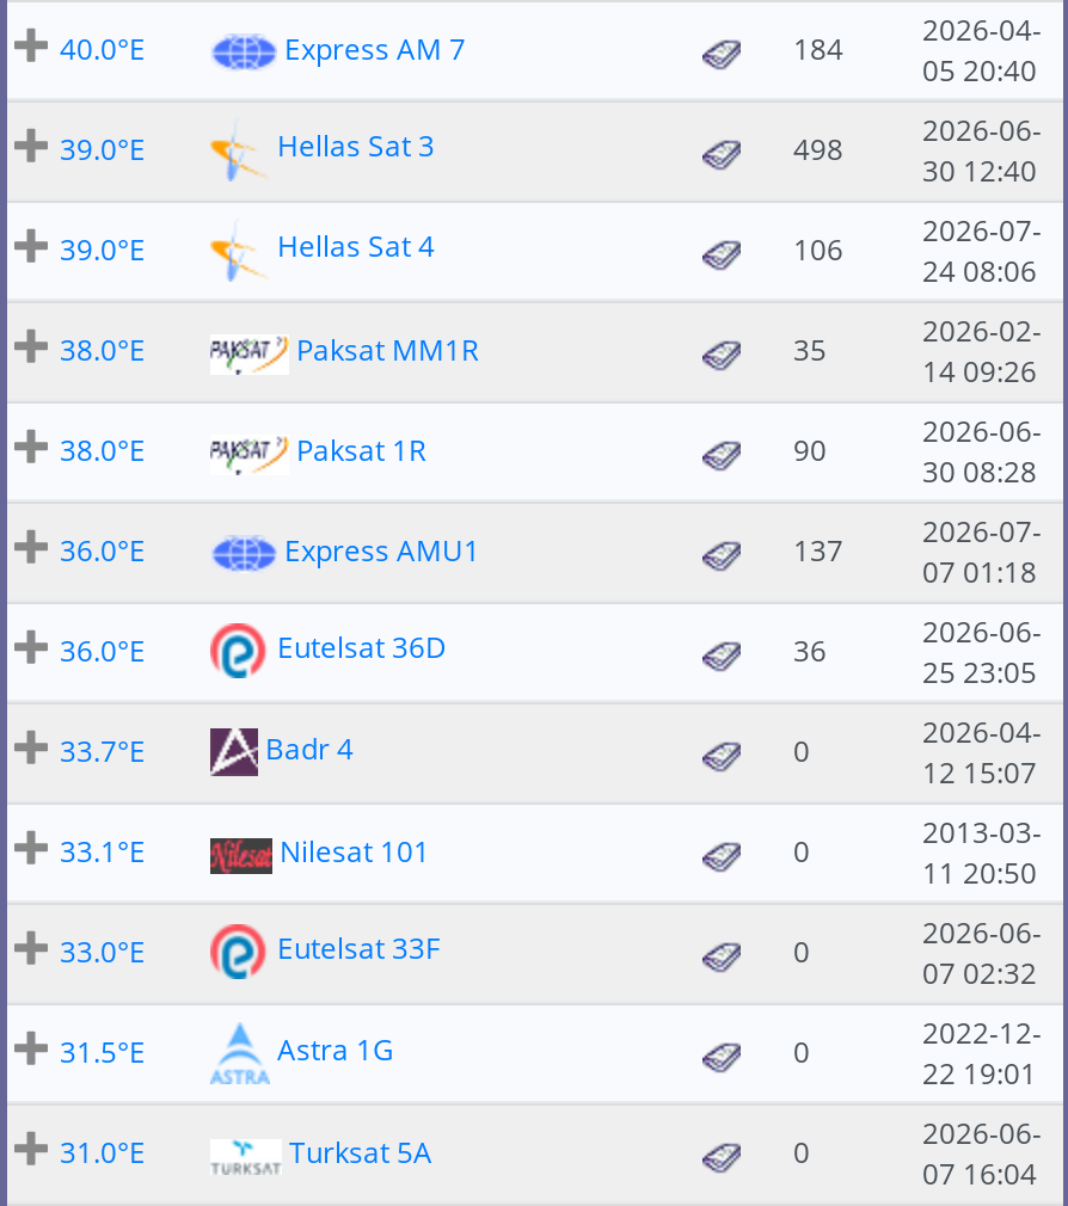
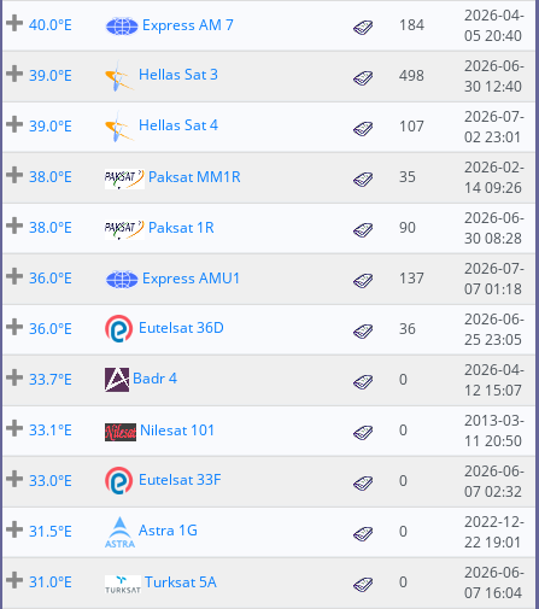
[793,211,1042,271] 106 2026-07- -> [399,106,525,137] 107 2026-07-
[922,251,1037,292] 24 08:06 -> [464,127,522,147] 02 23:01

